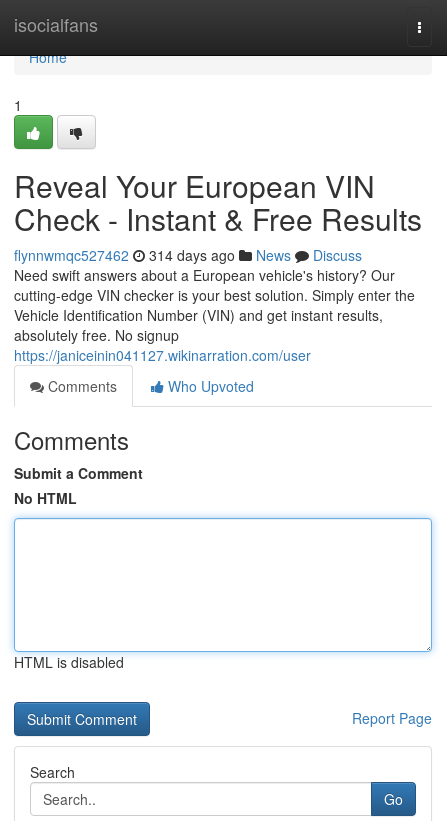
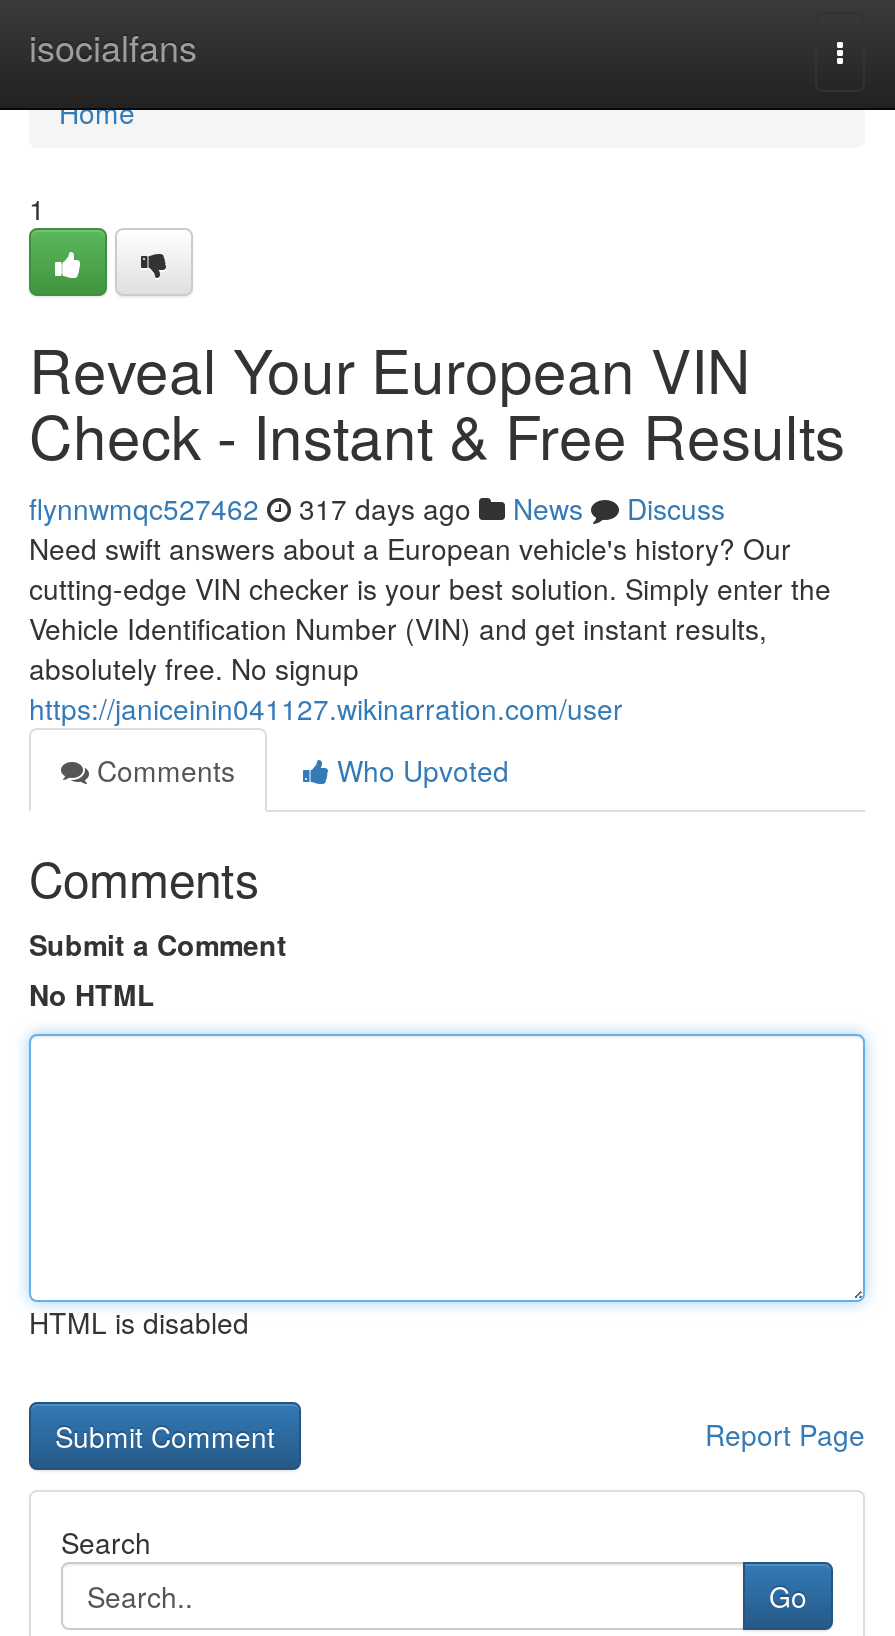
[14,245,362,265] flynnwmqc527462 314 days ago News Discuss -> [29,488,725,528] flynnwmqc527462 317 days ago News Discuss

